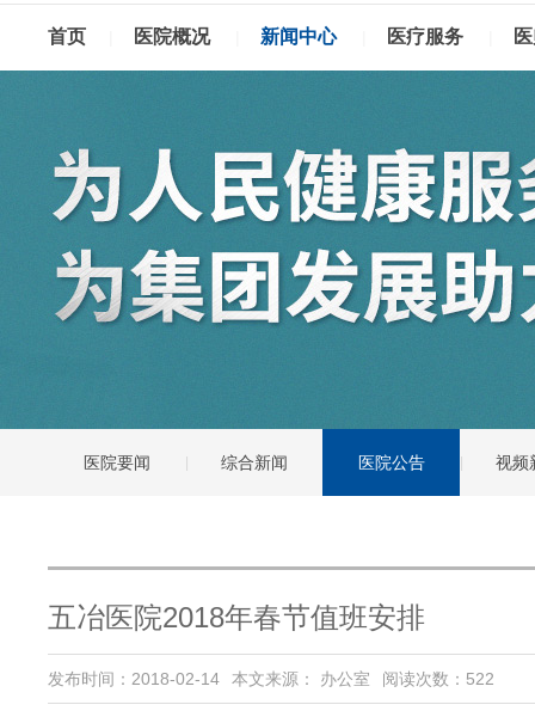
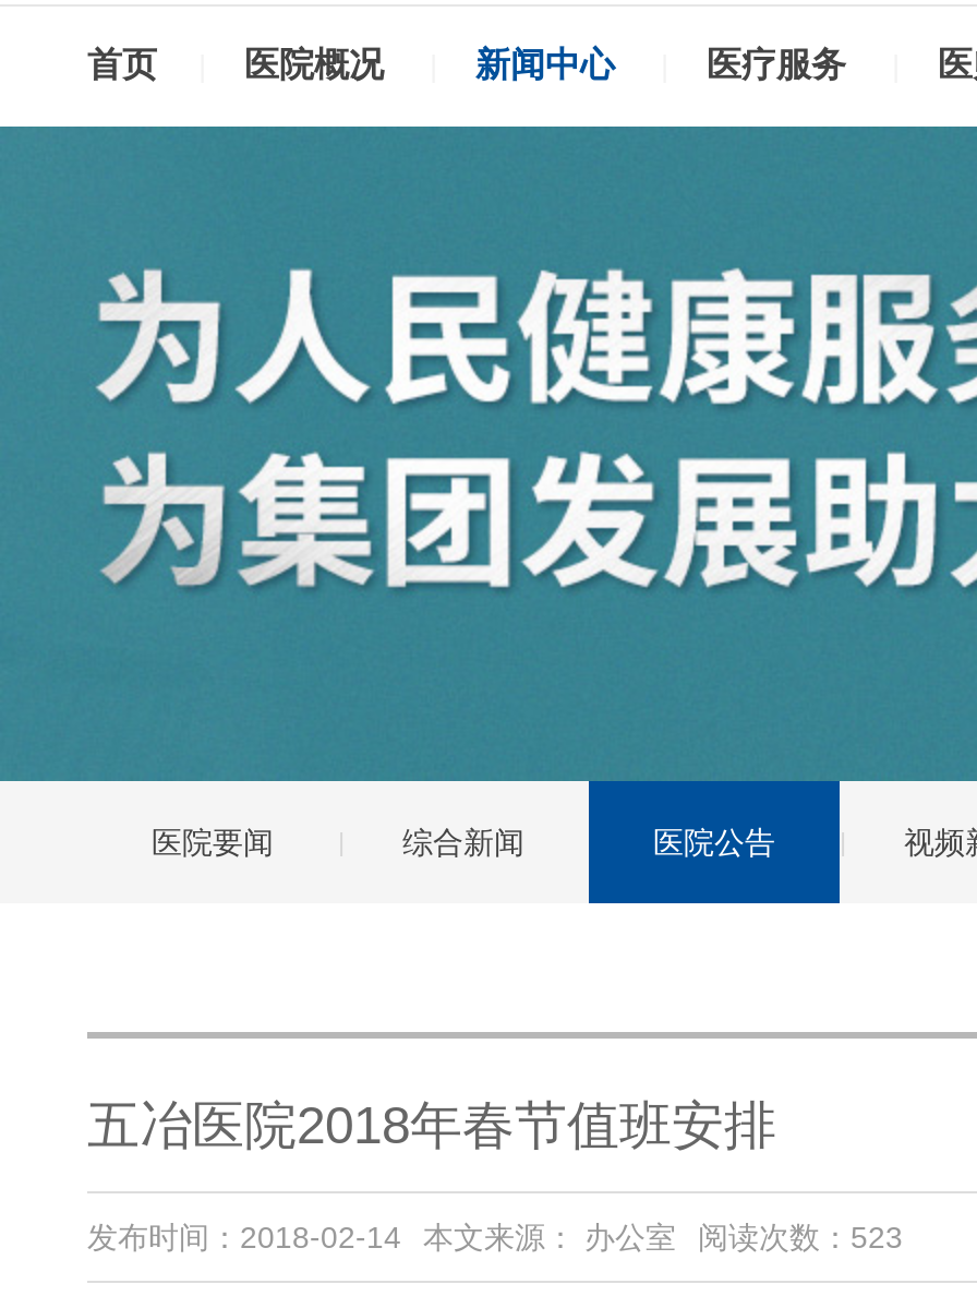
[48,669,494,688] 发布时间：2018-02-14 本文来源： 办公室 阅读次数：522 -> [87,1220,903,1255] 发布时间：2018-02-14 本文来源： 办公室 阅读次数：523

